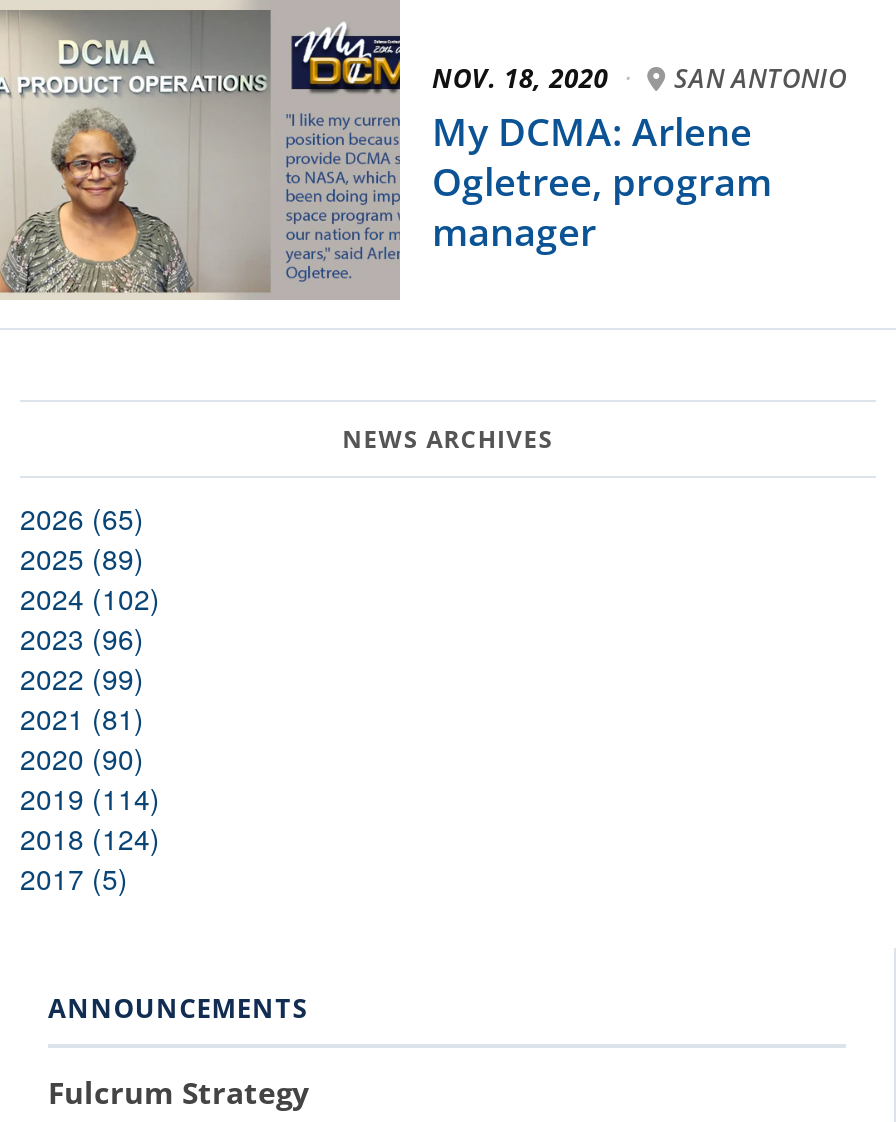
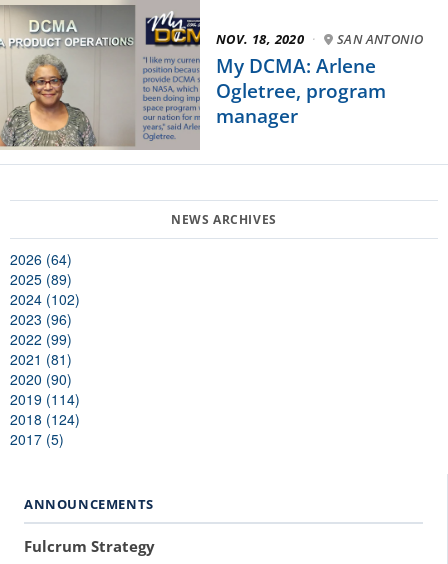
[20,498,144,538] 2026 (65) -> [10,249,72,269] 2026 (64)

